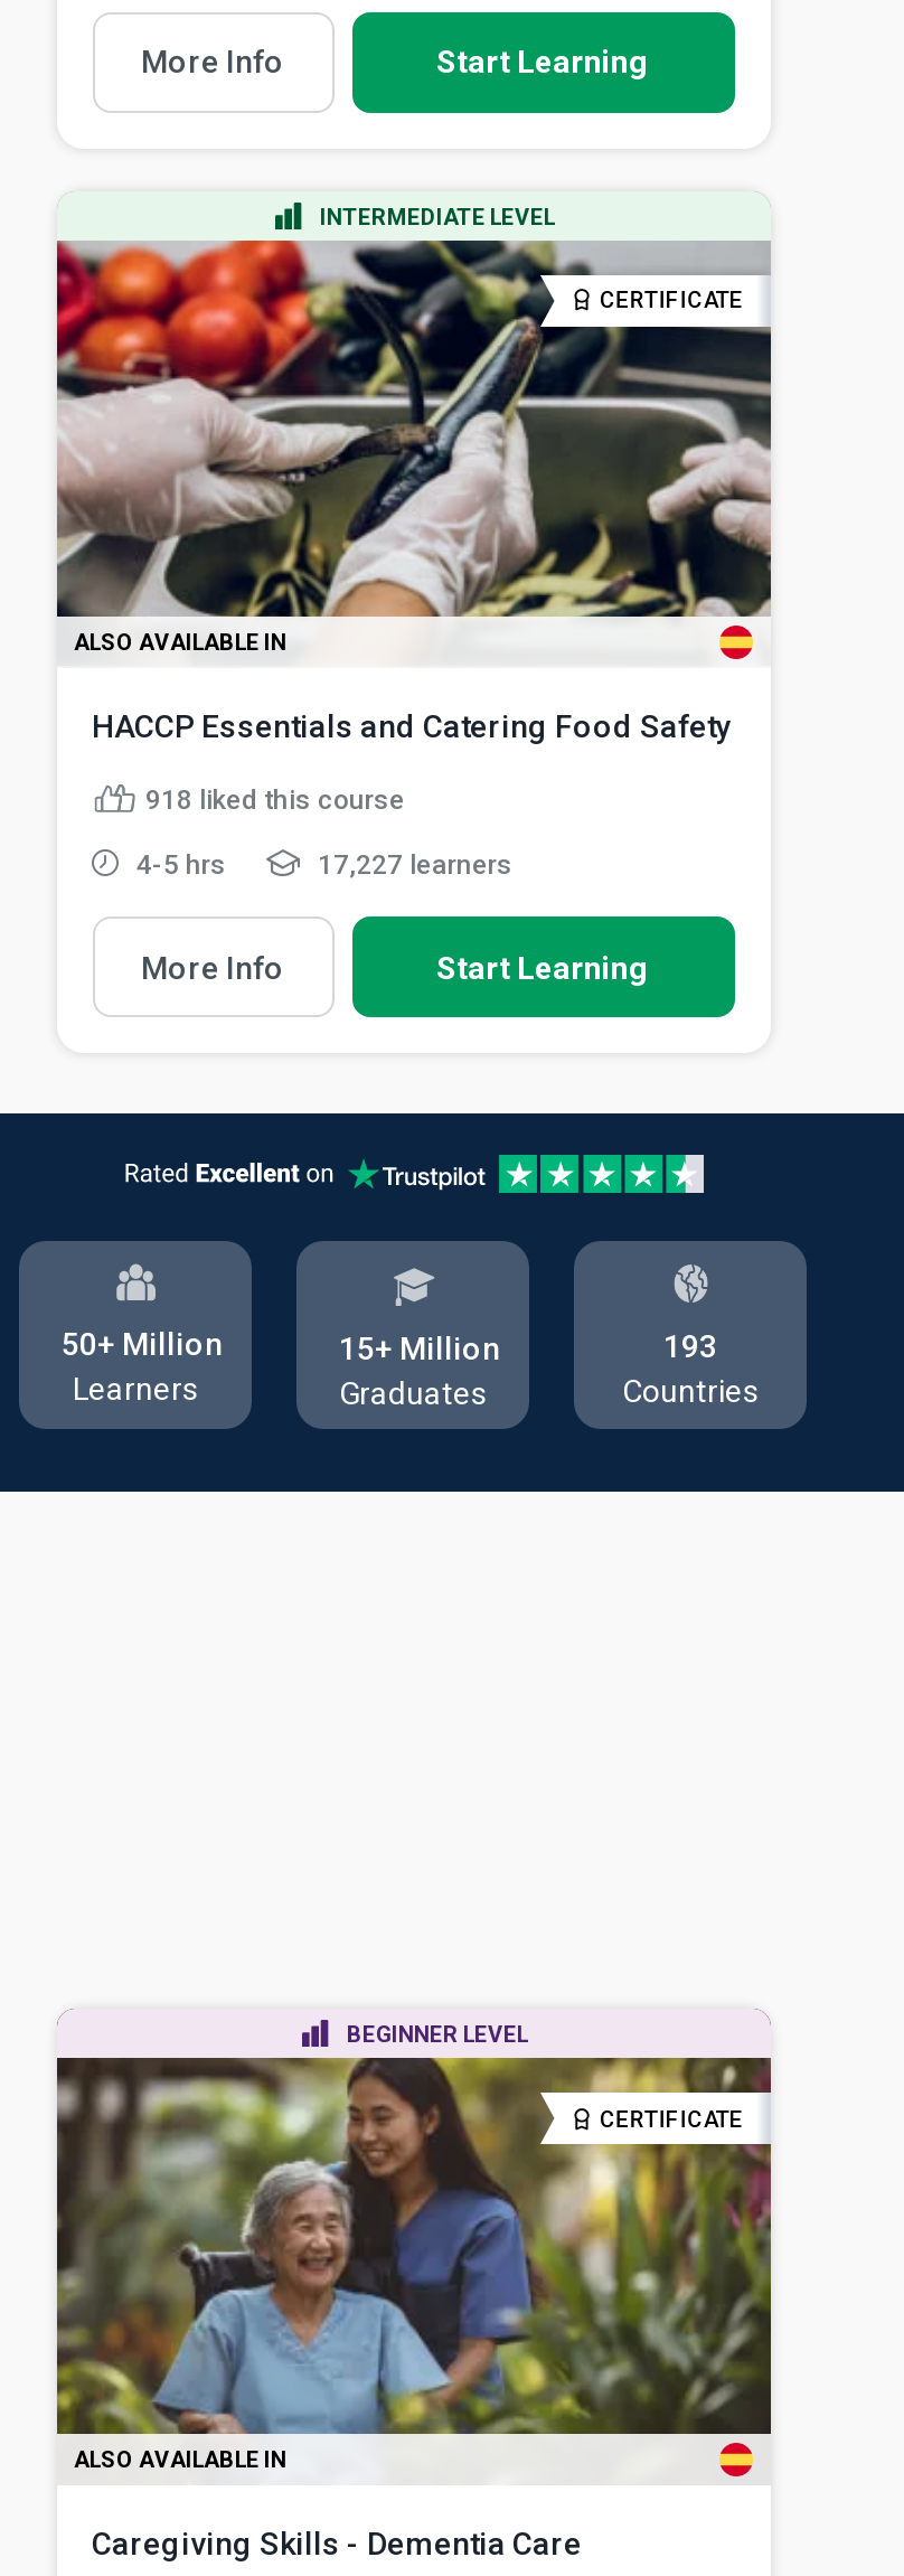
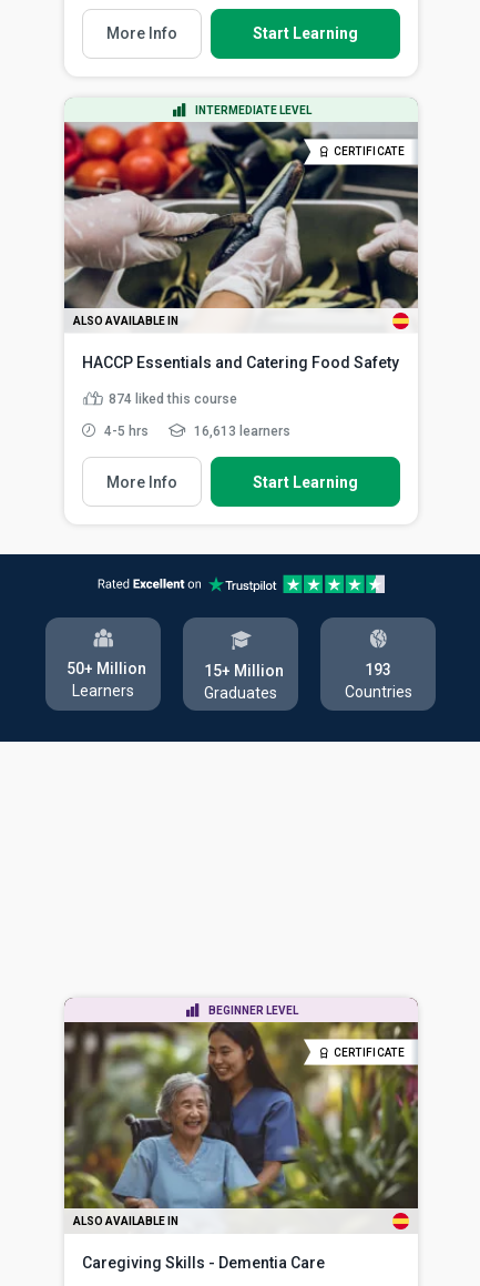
[145,785,405,816] 918 liked this course -> [108,392,237,407] 874 liked this course
[311,849,512,881] 17,227 learners -> [190,423,290,439] 16,613 learners

